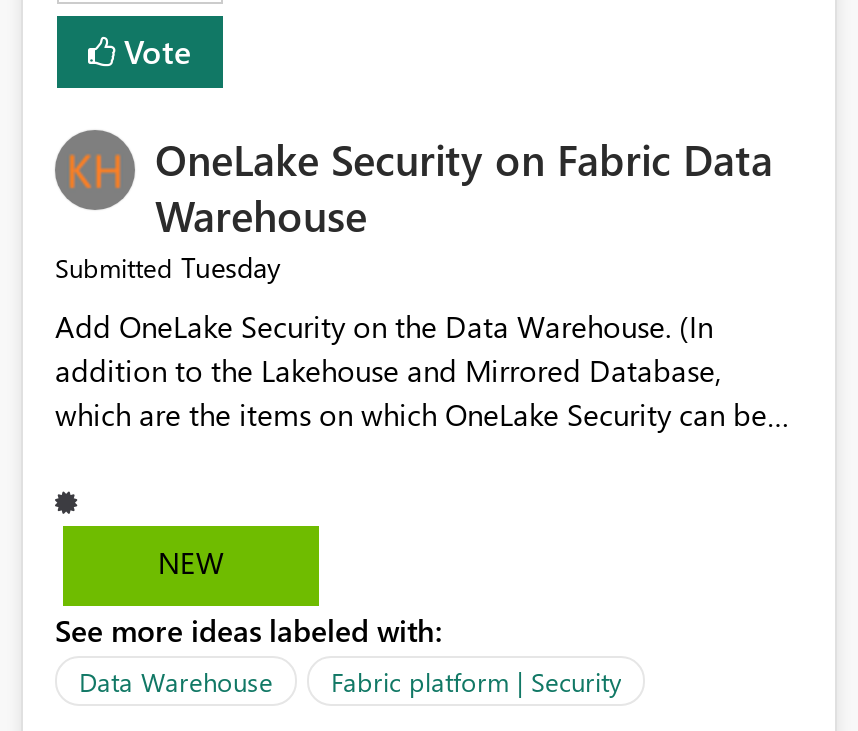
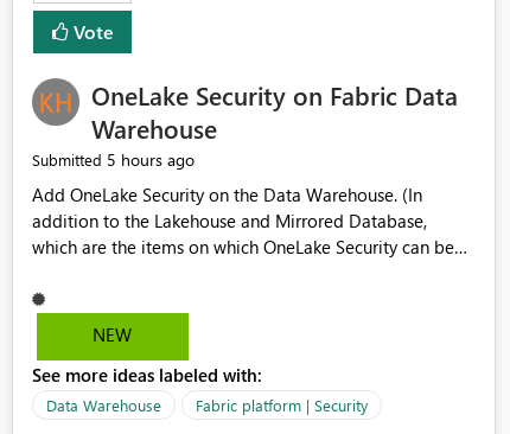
[55,249,281,287] Submitted Tuesday -> [32,149,195,171] Submitted 5 hours ago

